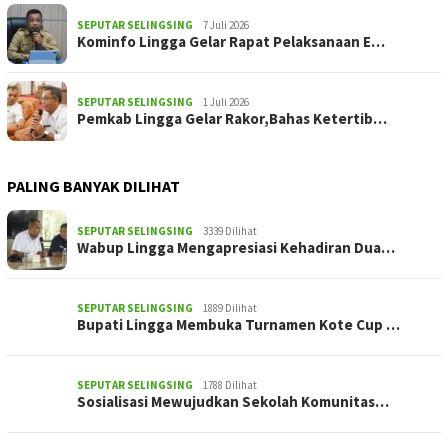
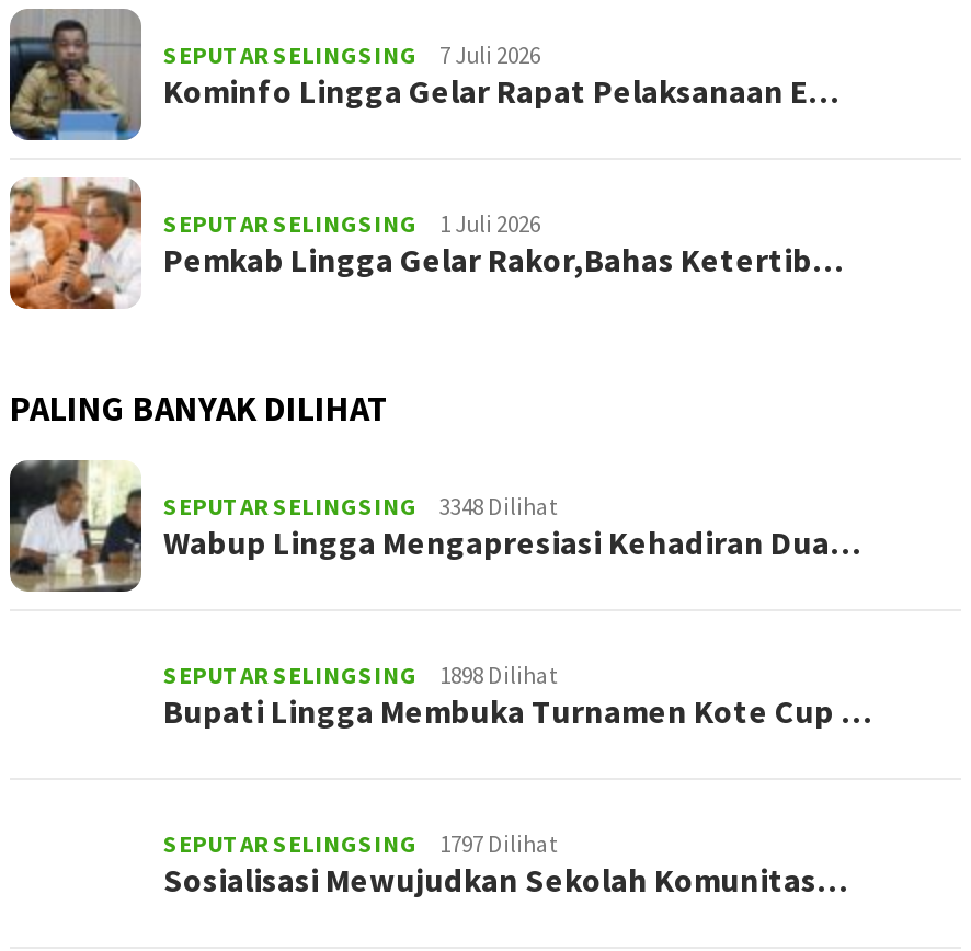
[77,224,257,238] SEPUTAR SELINGSING 3339 Dilihat -> [163,491,558,522] SEPUTAR SELINGSING 3348 Dilihat
[77,301,257,315] SEPUTAR SELINGSING 1889 Dilihat -> [163,660,558,691] SEPUTAR SELINGSING 1898 Dilihat
[77,378,257,392] SEPUTAR SELINGSING 1788 Dilihat -> [163,829,558,859] SEPUTAR SELINGSING 1797 Dilihat

